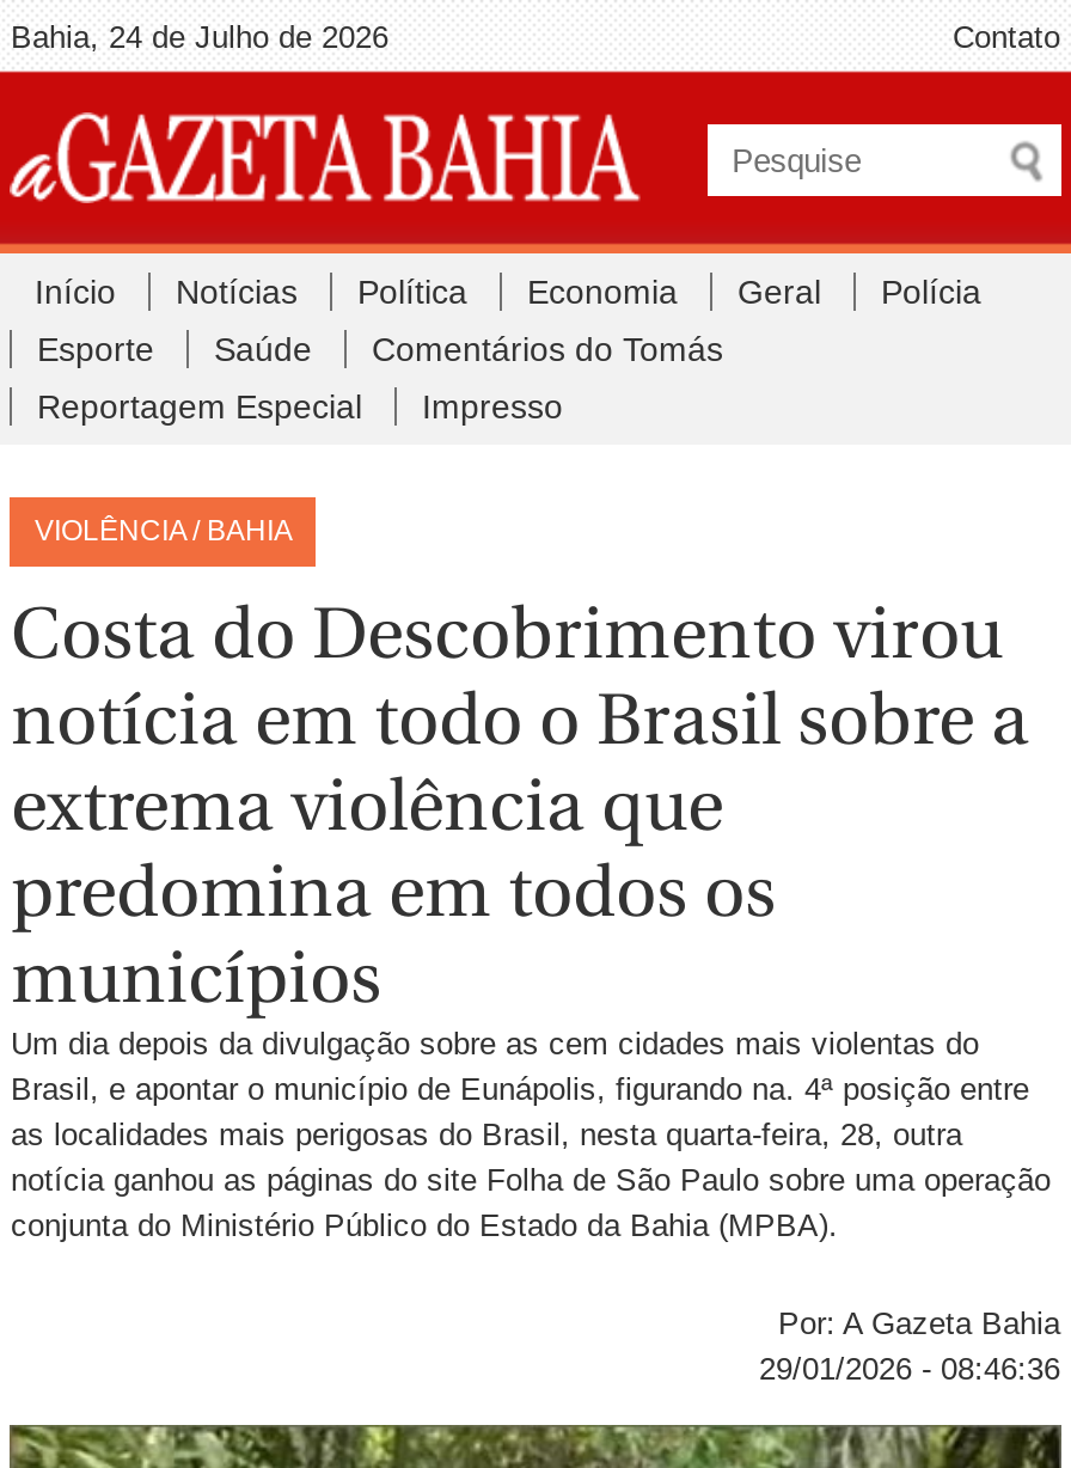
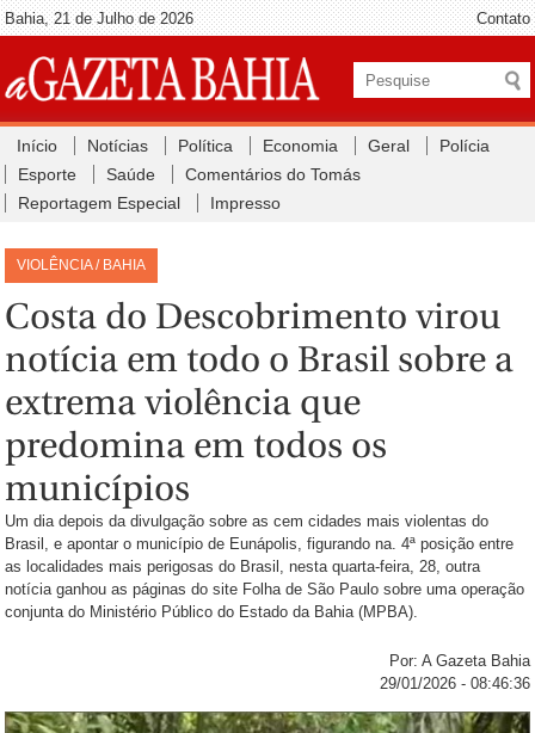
[11,19,388,55] Bahia, 24 de Julho de 2026 -> [5,10,194,27] Bahia, 21 de Julho de 2026

